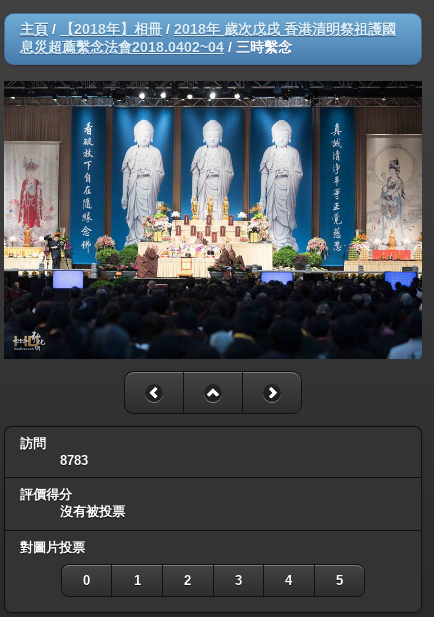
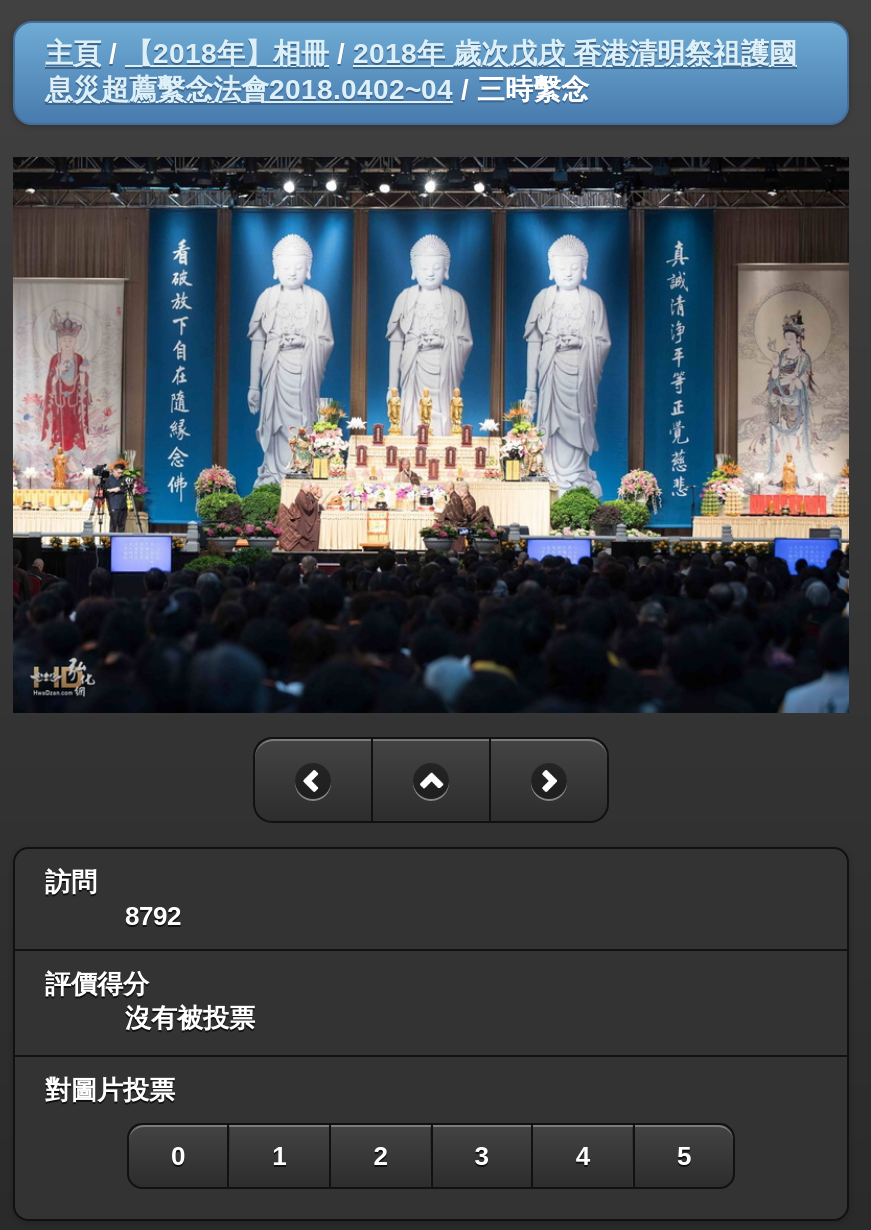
[60,453,88,468] 8783 -> [125,902,181,932] 8792

